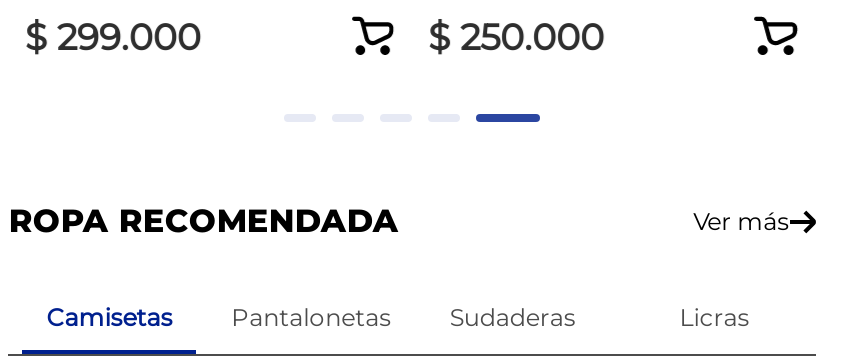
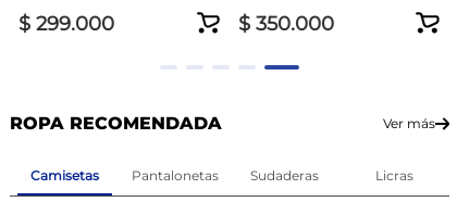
[428,17,604,61] $ 250.000 -> [238,12,334,36] $ 350.000

